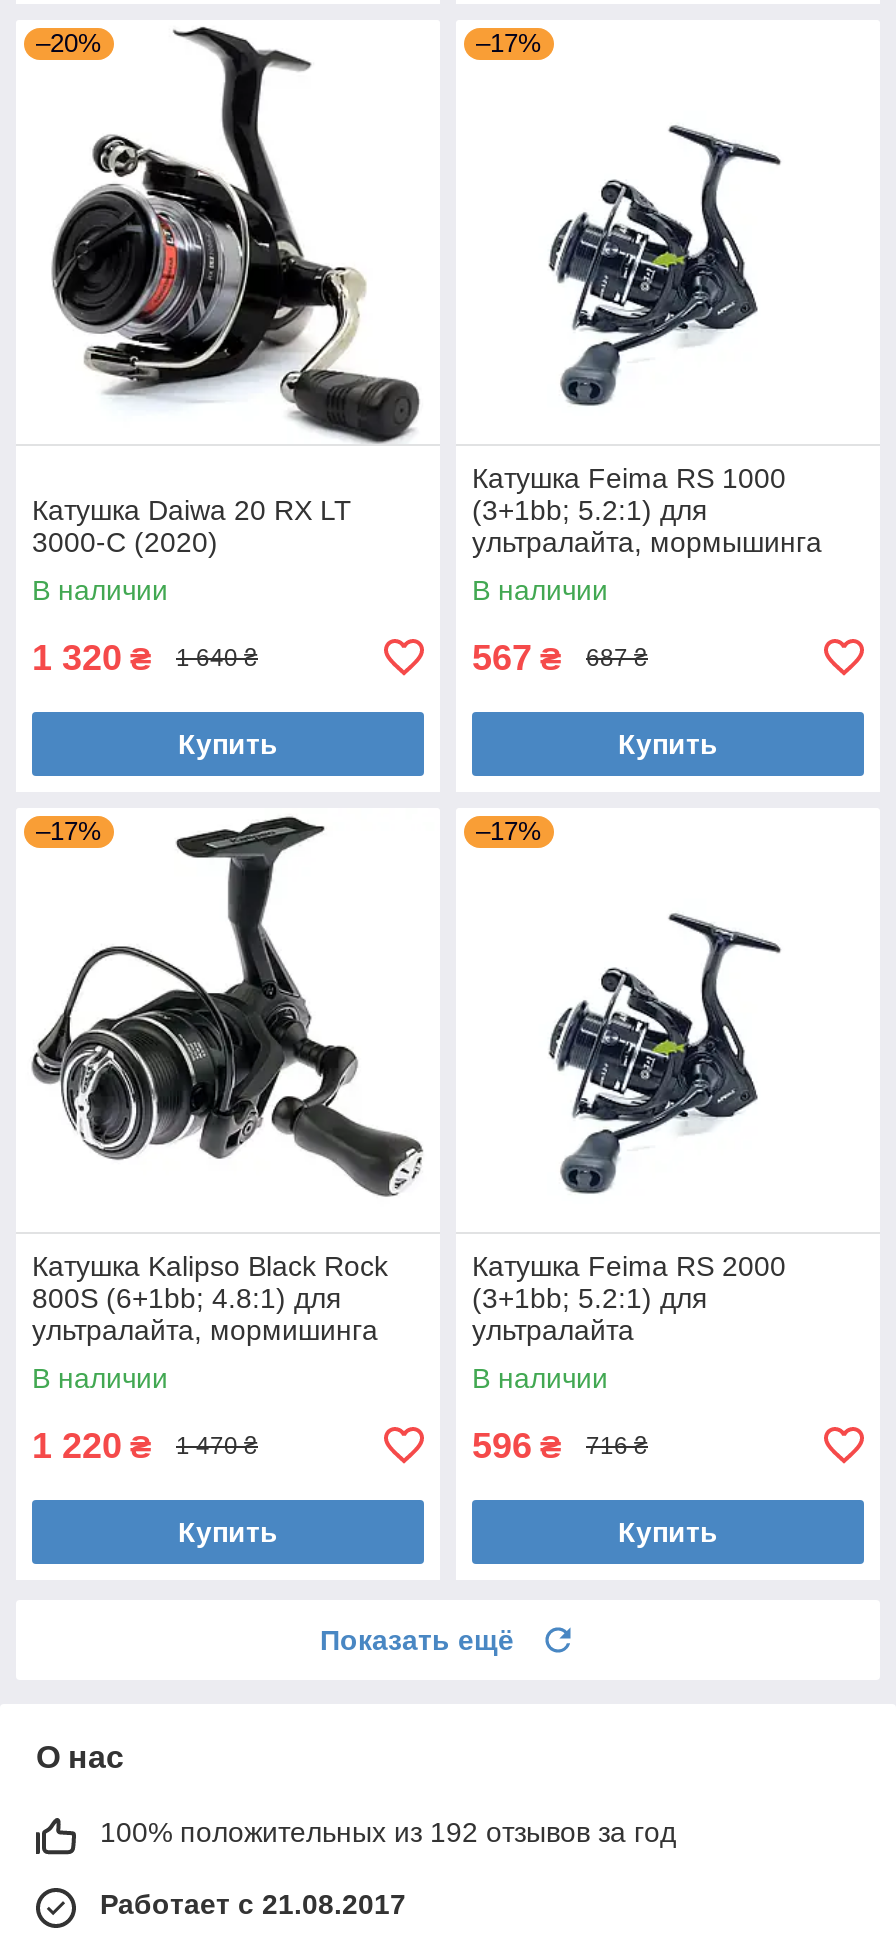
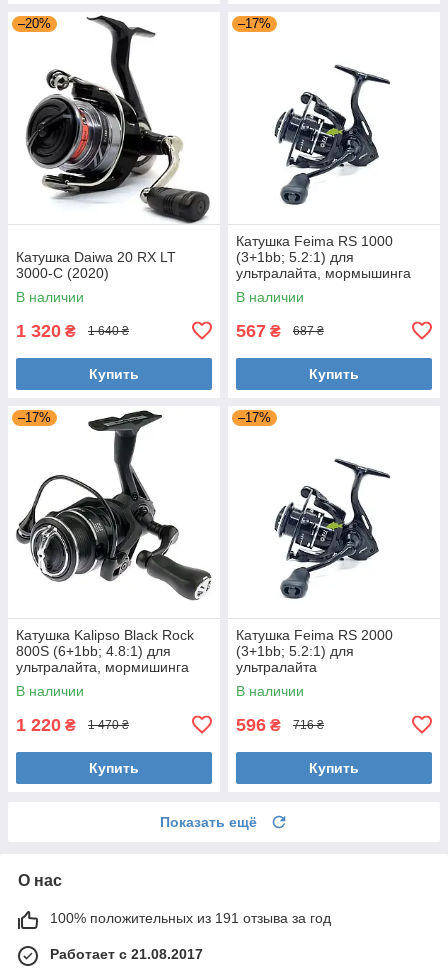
[100,1816,676,1848] 100% положительных из 192 отзывов за год -> [50,910,331,926] 100% положительных из 191 отзыва за год

